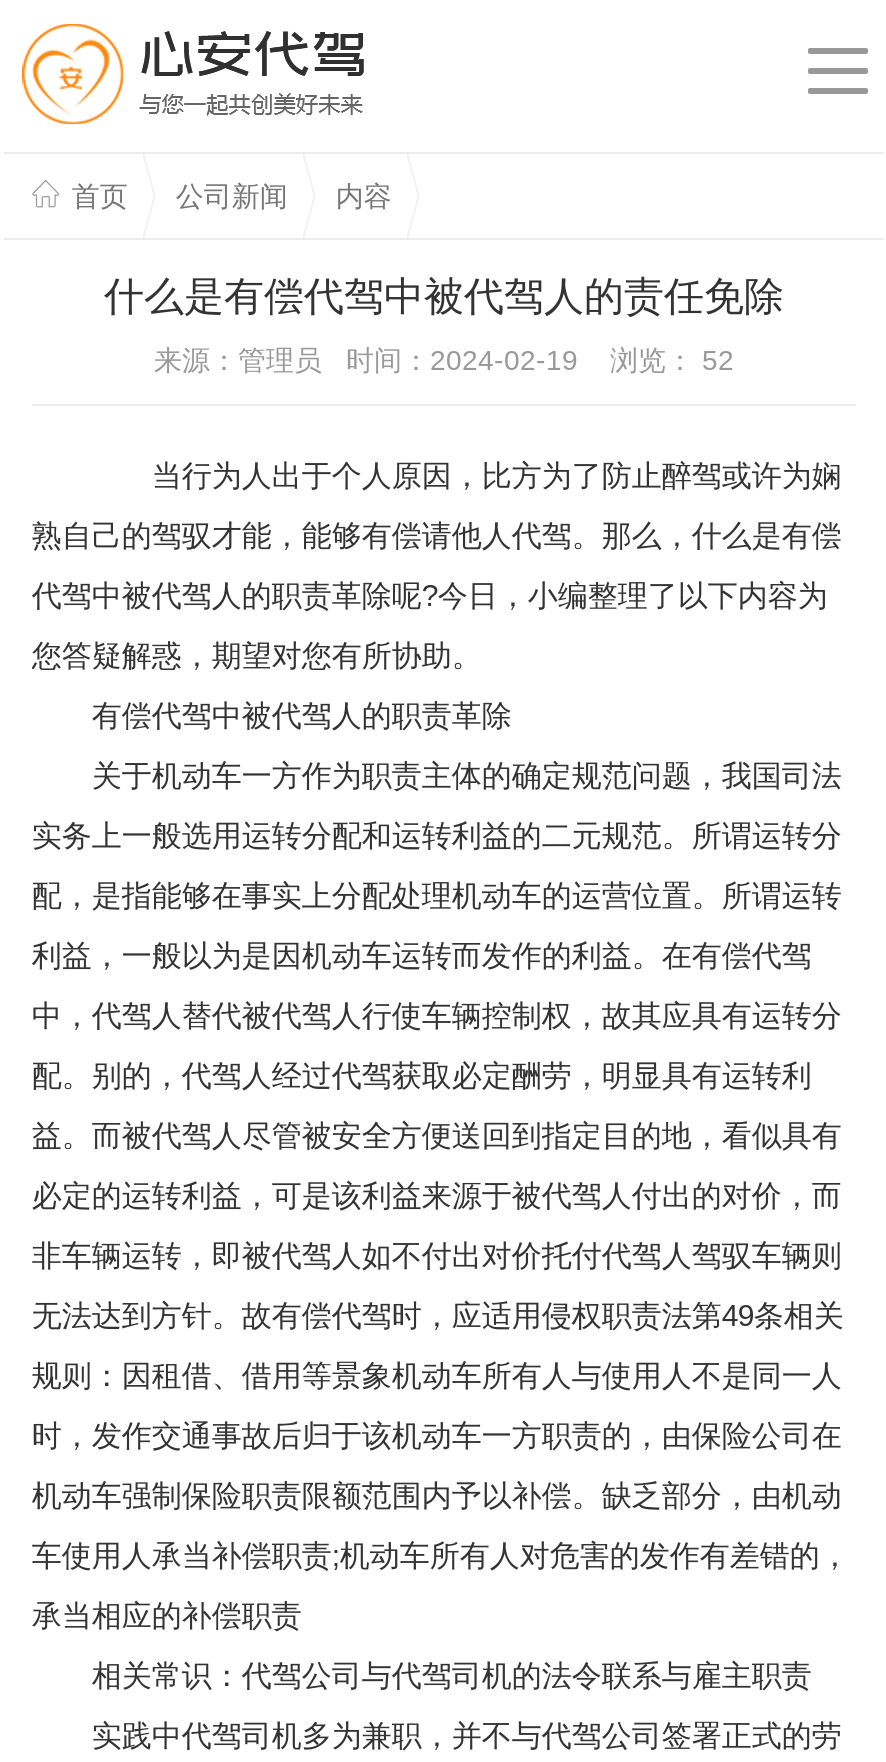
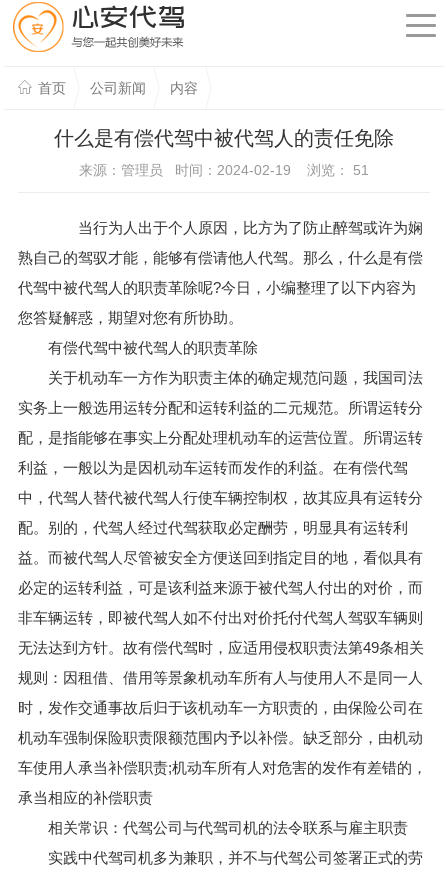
[154,344,734,376] 来源：管理员 时间：2024-02-19 浏览：52 -> [79,162,369,178] 来源：管理员 时间：2024-02-19 浏览：51

